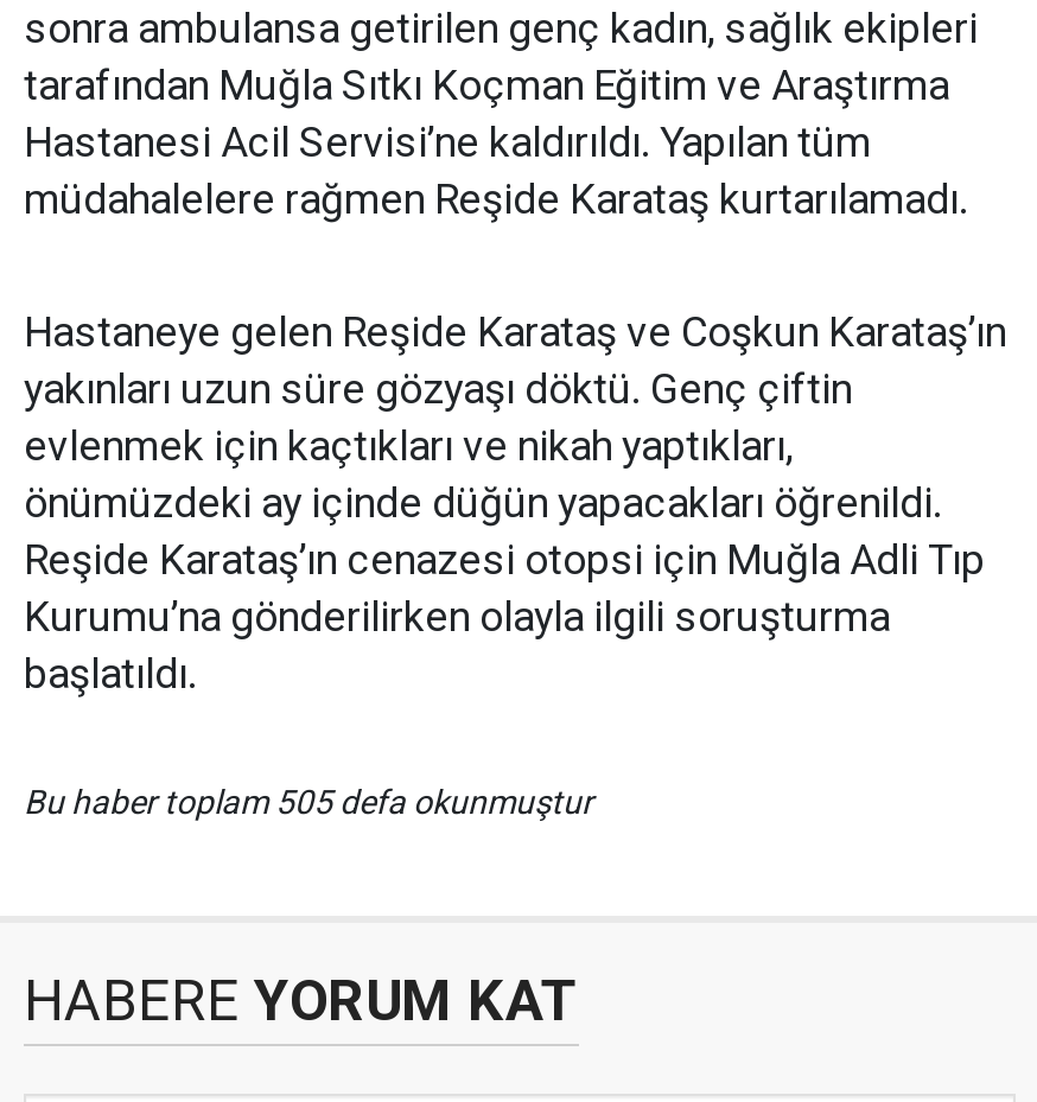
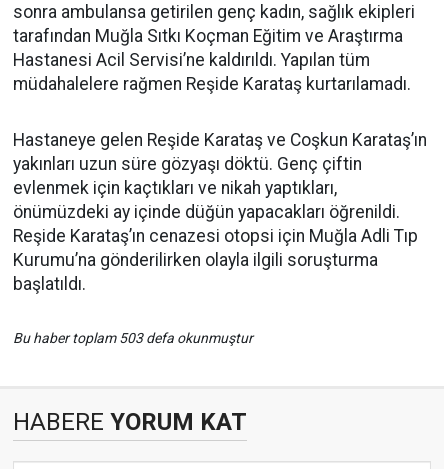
[24,783,593,821] Bu haber toplam 505 defa okunmuştur -> [13,330,253,346] Bu haber toplam 503 defa okunmuştur

